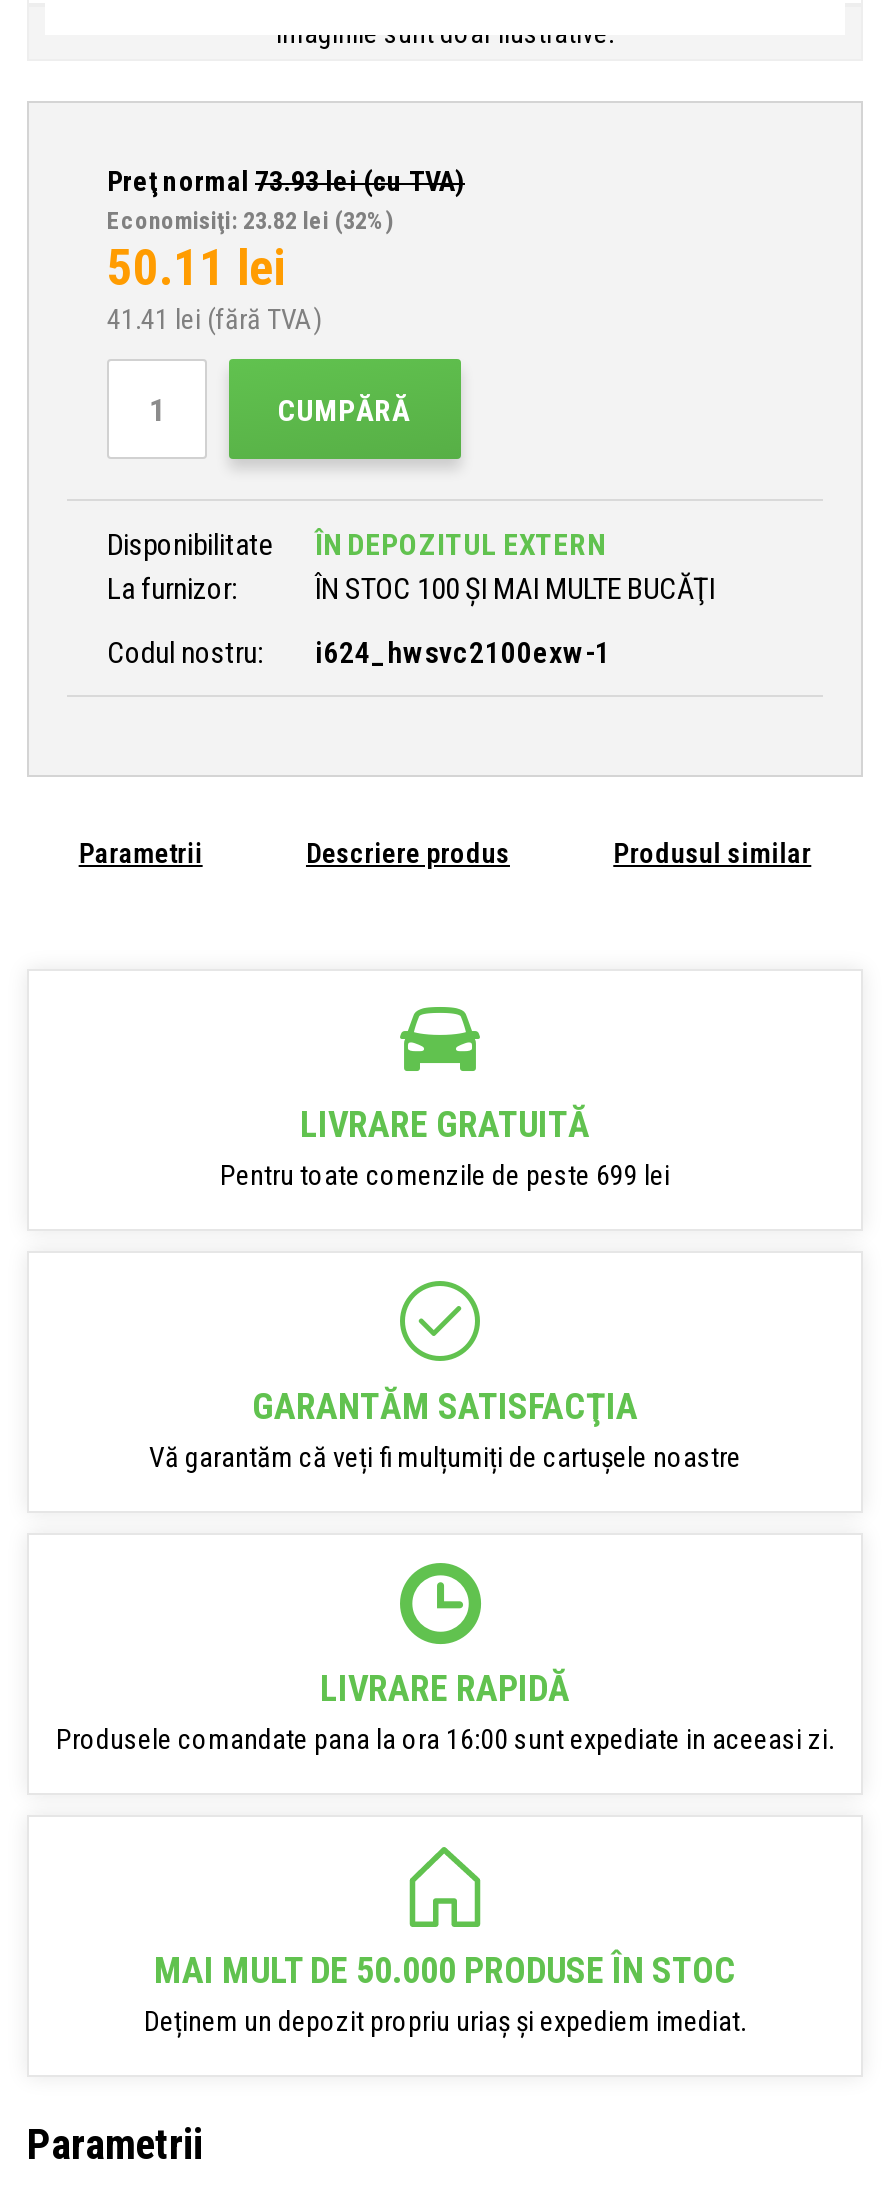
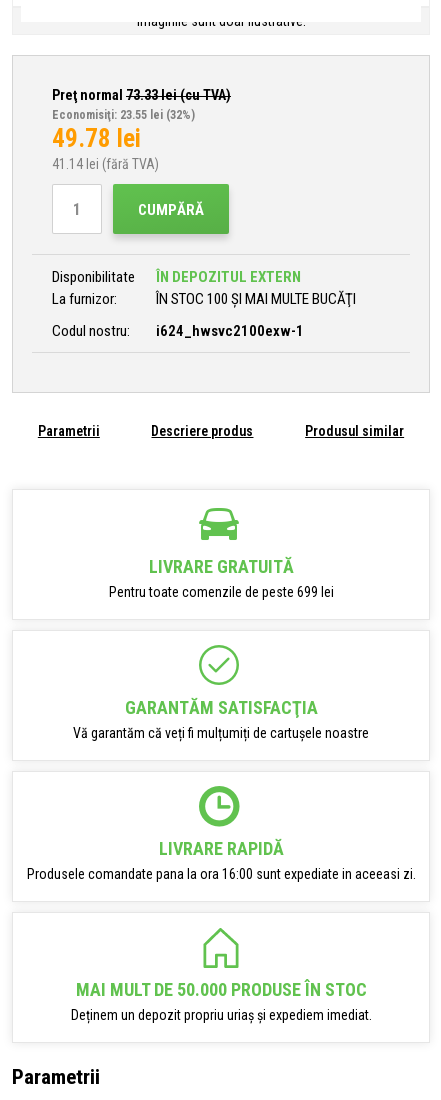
[107,165,465,197] Preţ normal 73.93lei (cu TVA) -> [52,87,231,103] Preţ normal 73.33lei (cu TVA)
[107,207,393,235] Economisiţi: 23.82 lei (32%) -> [52,108,195,122] Economisiţi: 23.55 lei (32%)
[107,239,285,297] 50.11 lei -> [52,124,141,153] 49.78 lei
[107,303,321,335] 41.41 lei (fără TVA) -> [52,156,159,172] 41.14 lei (fără TVA)

